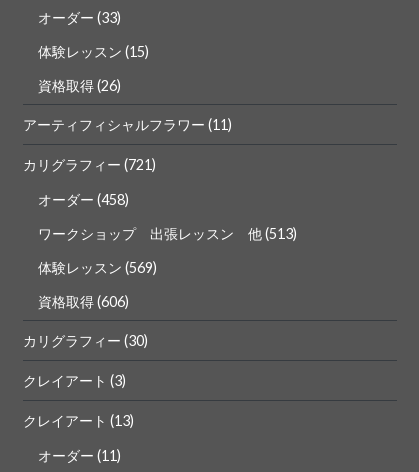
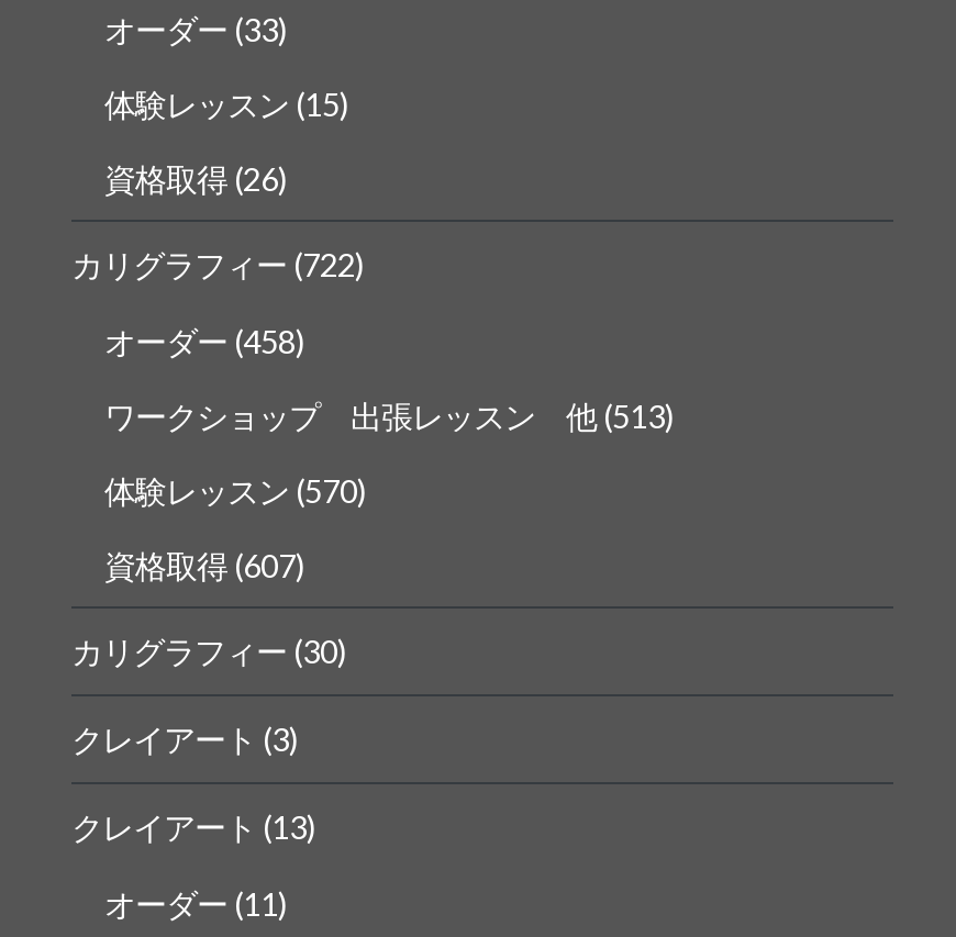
[23,116,232,173] アーティフィシャルフラワー(11) | カリグラフィー(721) -> [71,246,364,284] カリグラフィー(722)
[38,259,157,276] 体験レッスン(569) -> [104,471,366,509] 体験レッスン(570)
[38,293,129,310] 資格取得(606) -> [104,546,304,584] 資格取得(607)

